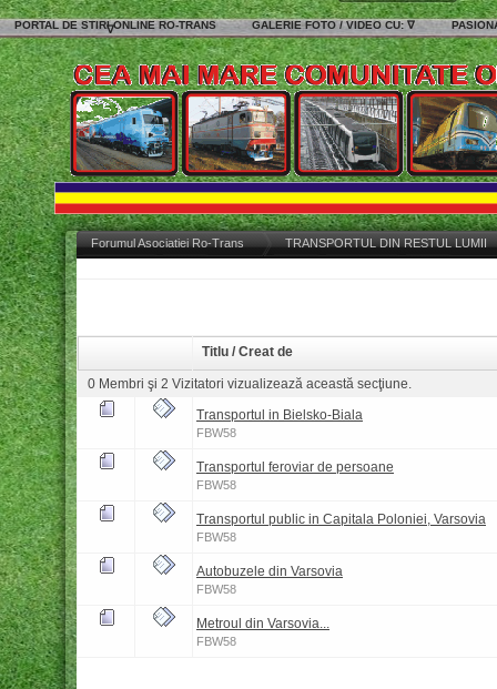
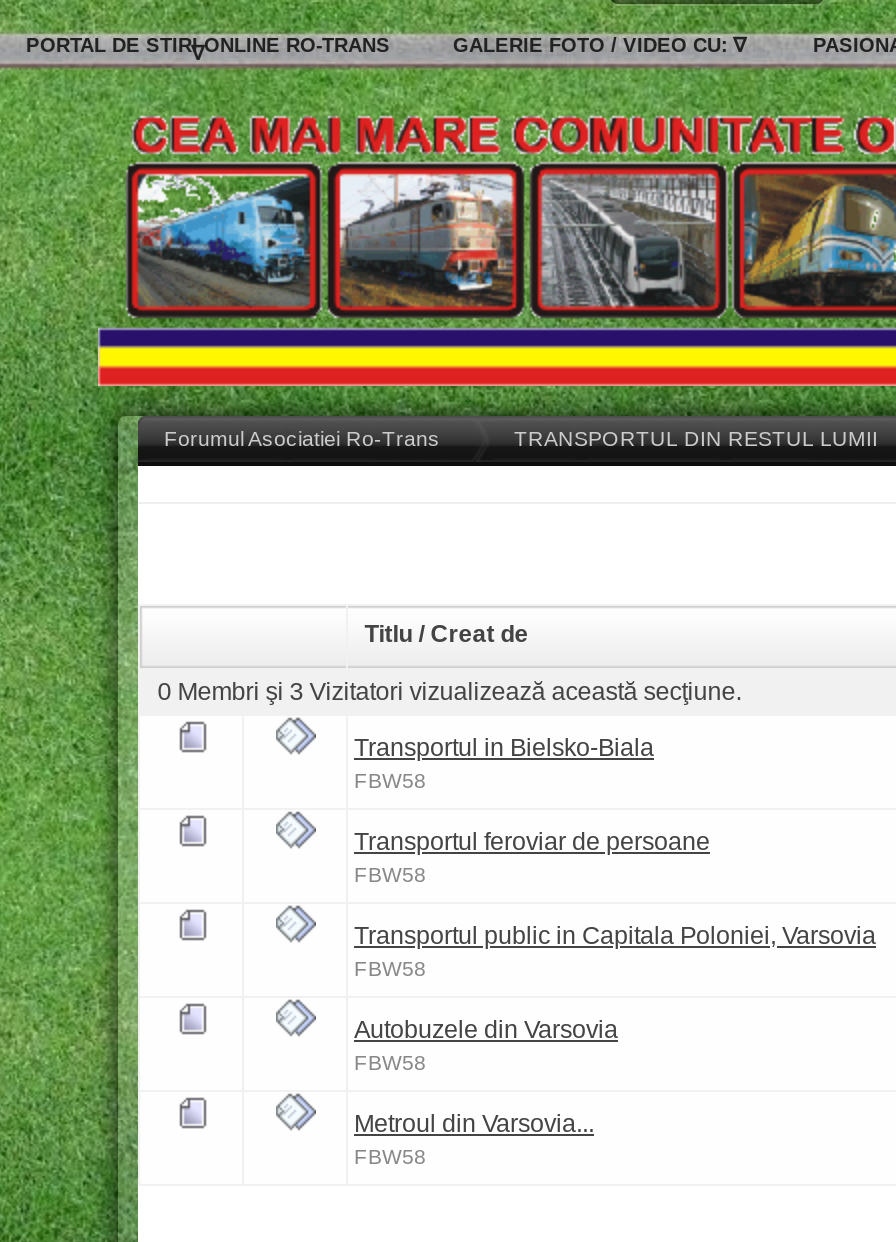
[87,376,411,391] 0 Membri şi 2 Vizitatori vizualizează această secţiune. -> [157,677,741,705] 0 Membri şi 3 Vizitatori vizualizează această secţiune.

